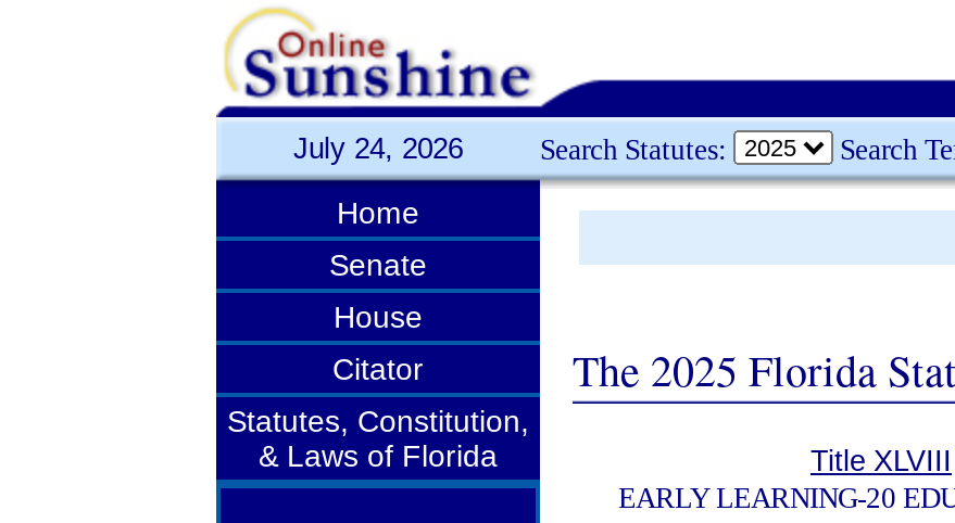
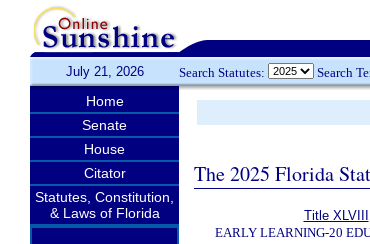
[293,132,463,165] July 24, 2026 -> [65,64,143,79] July 21, 2026

